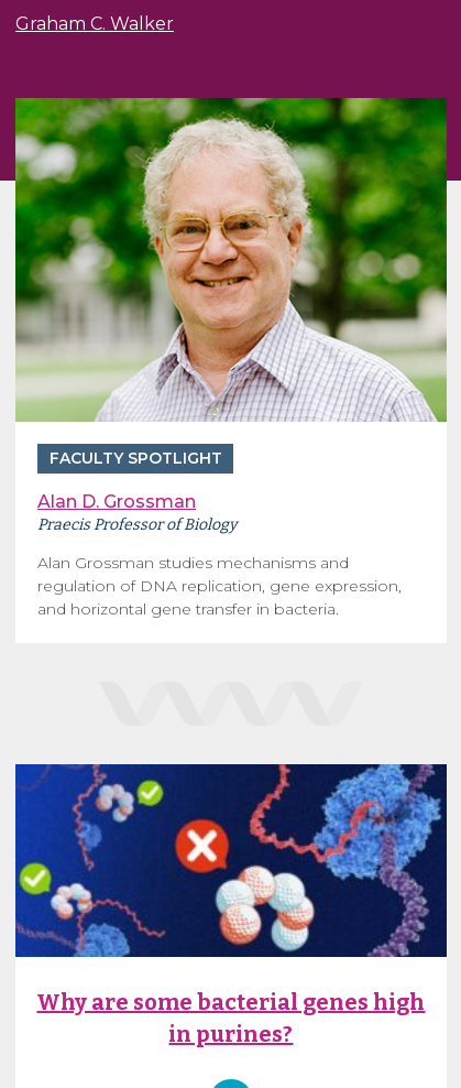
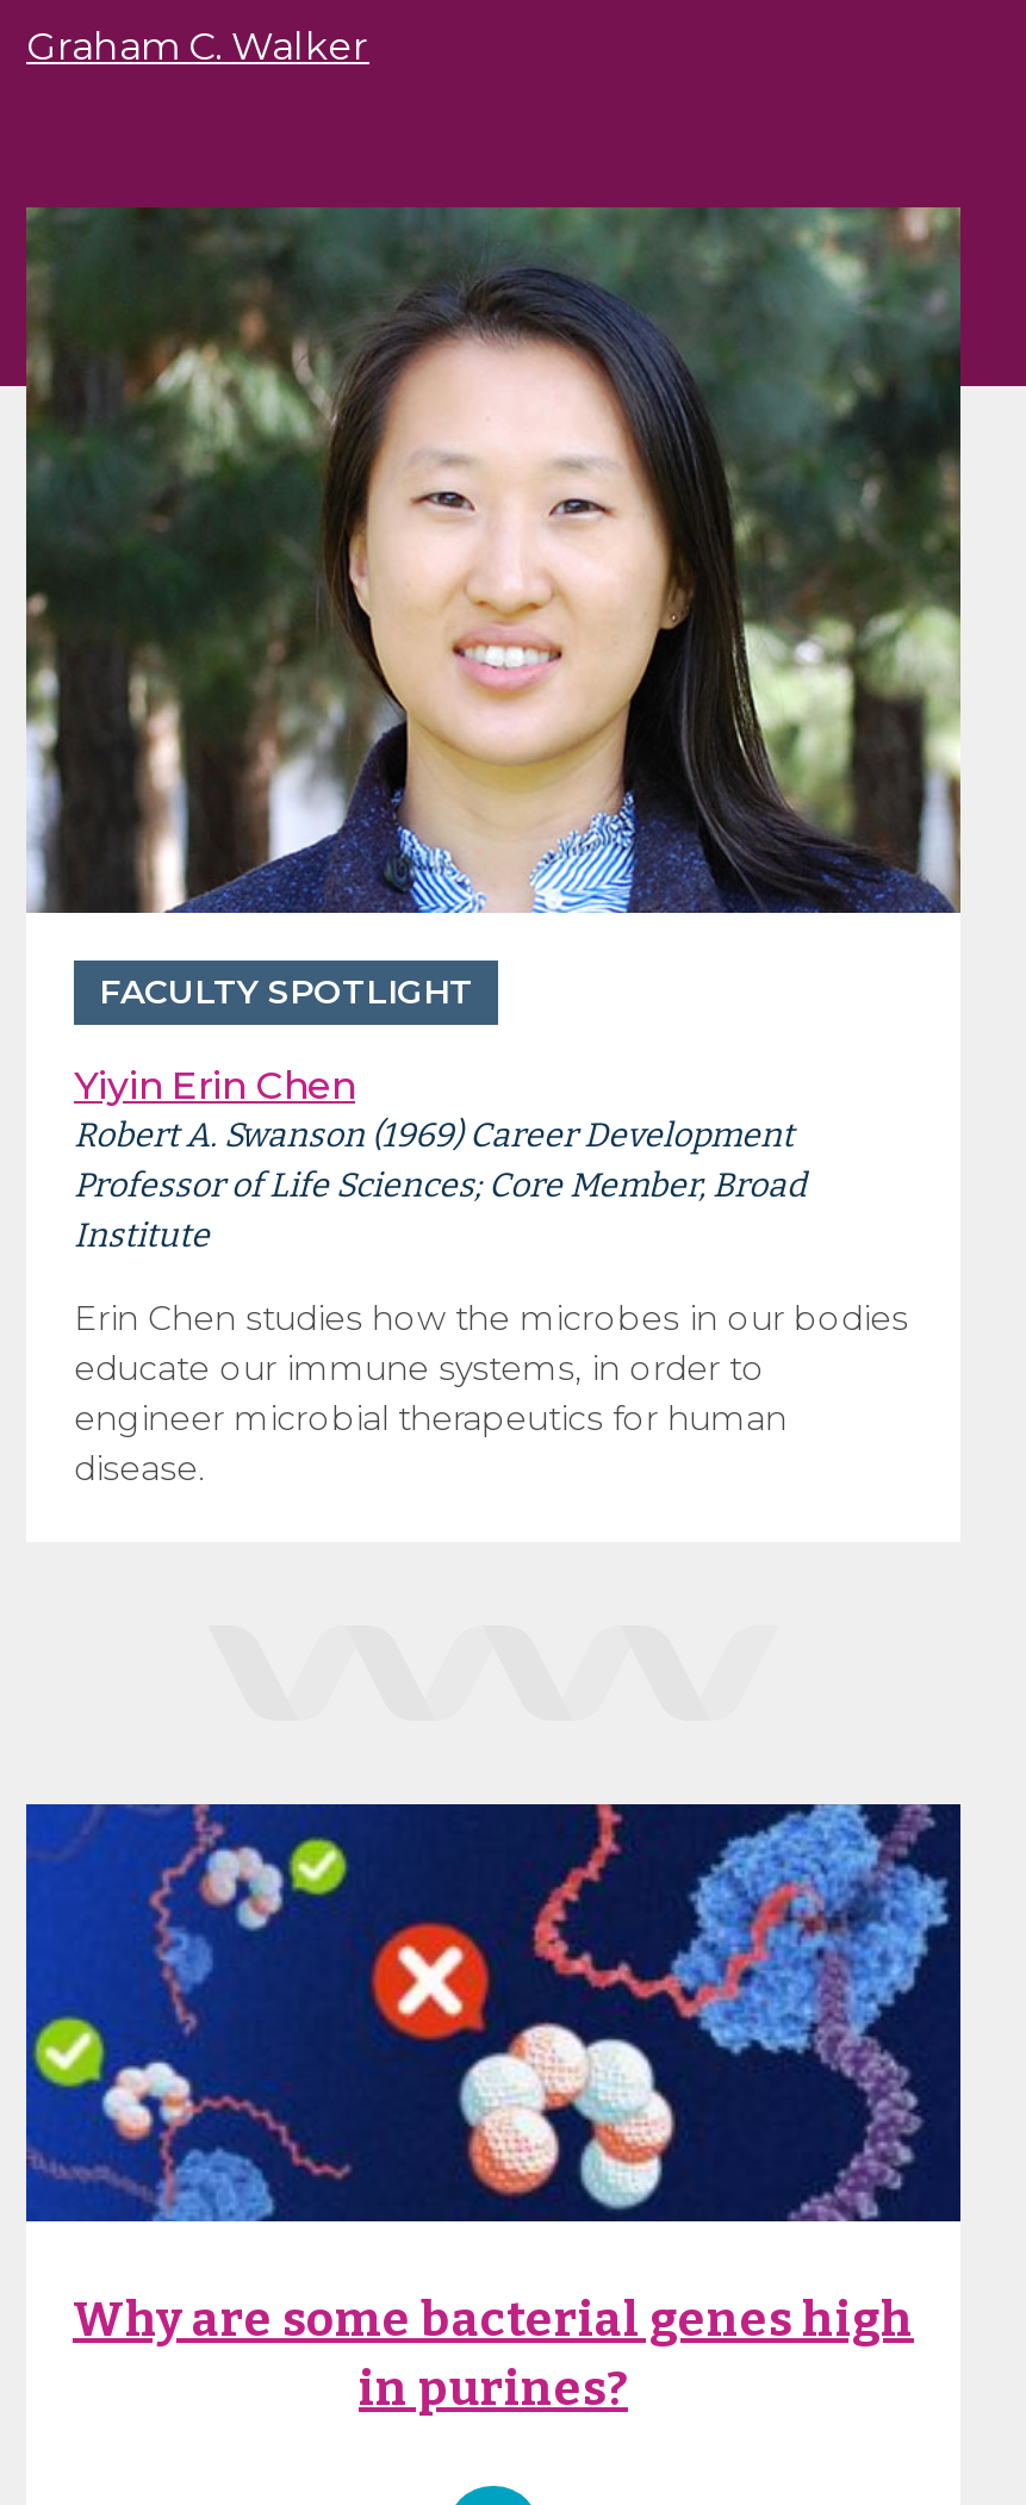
[14,97,448,423] [image] -> [24,205,960,915] [image]
[37,491,237,534] Alan D. Grossman | Praecis Professor of Biology -> [74,1062,806,1255] Yiyin Erin Chen | Robert A. Swanson (1969) Career Development | Professor of Life Sciences; Core Member, Broad | Institute
[37,552,402,618] Alan Grossman studies mechanisms and | regulation of DNA replication, gene expression, | and horizontal gene transfer in bacteria. -> [74,1296,908,1489] Erin Chen studies how the microbes in our bodies | educate our immune systems, in order to | engineer microbial therapeutics for human | disease.

